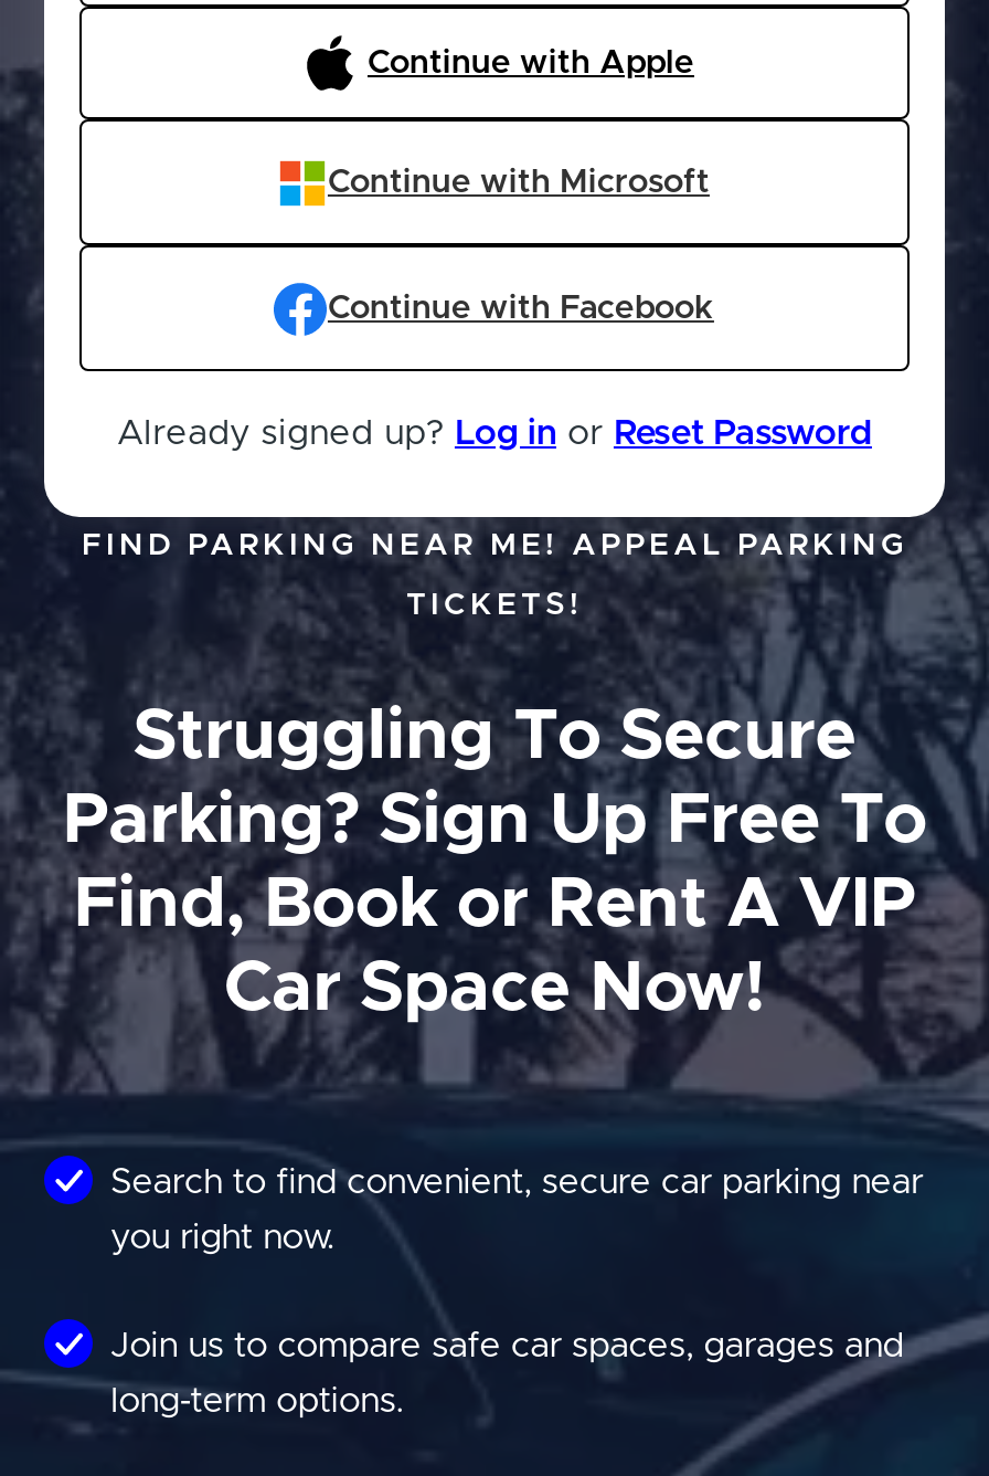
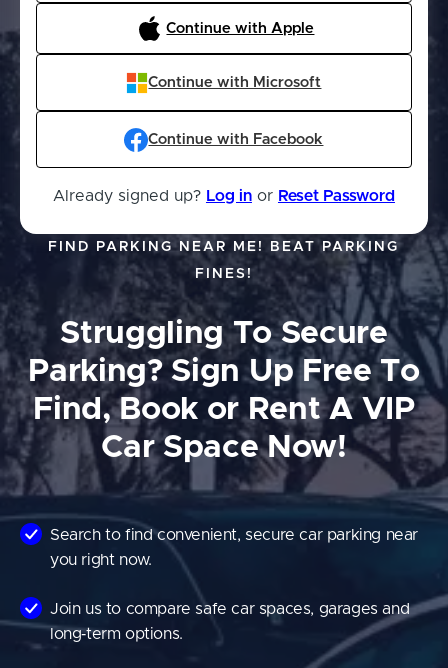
[82,530,907,561] FIND PARKING NEAR ME! APPEAL PARKING -> [48,240,399,254] FIND PARKING NEAR ME! BEAT PARKING
[406,590,583,621] TICKETS! -> [195,267,253,281] FINES!

